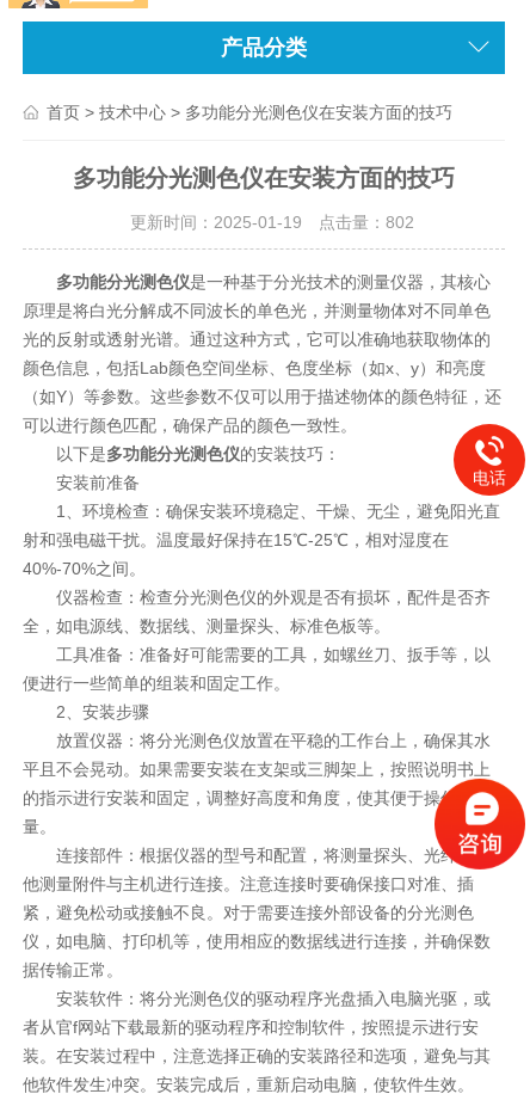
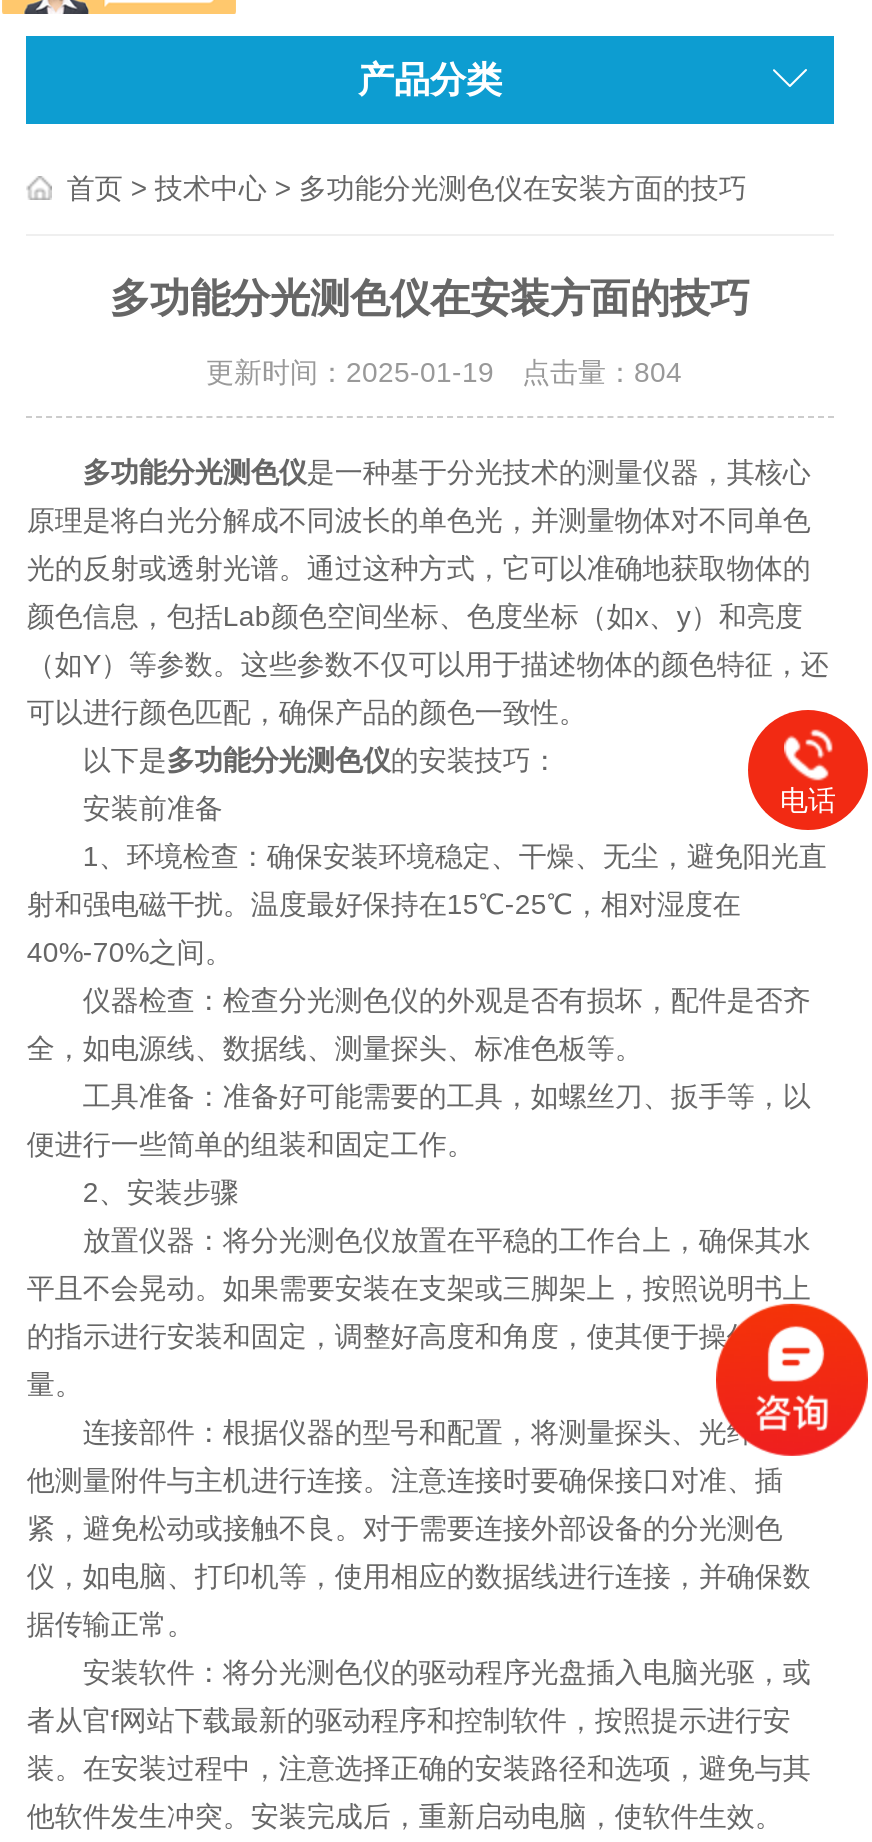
[113,213,414,232] 更新时间：2025-01-19 点击量：802 -> [178,356,682,388] 更新时间：2025-01-19 点击量：804

